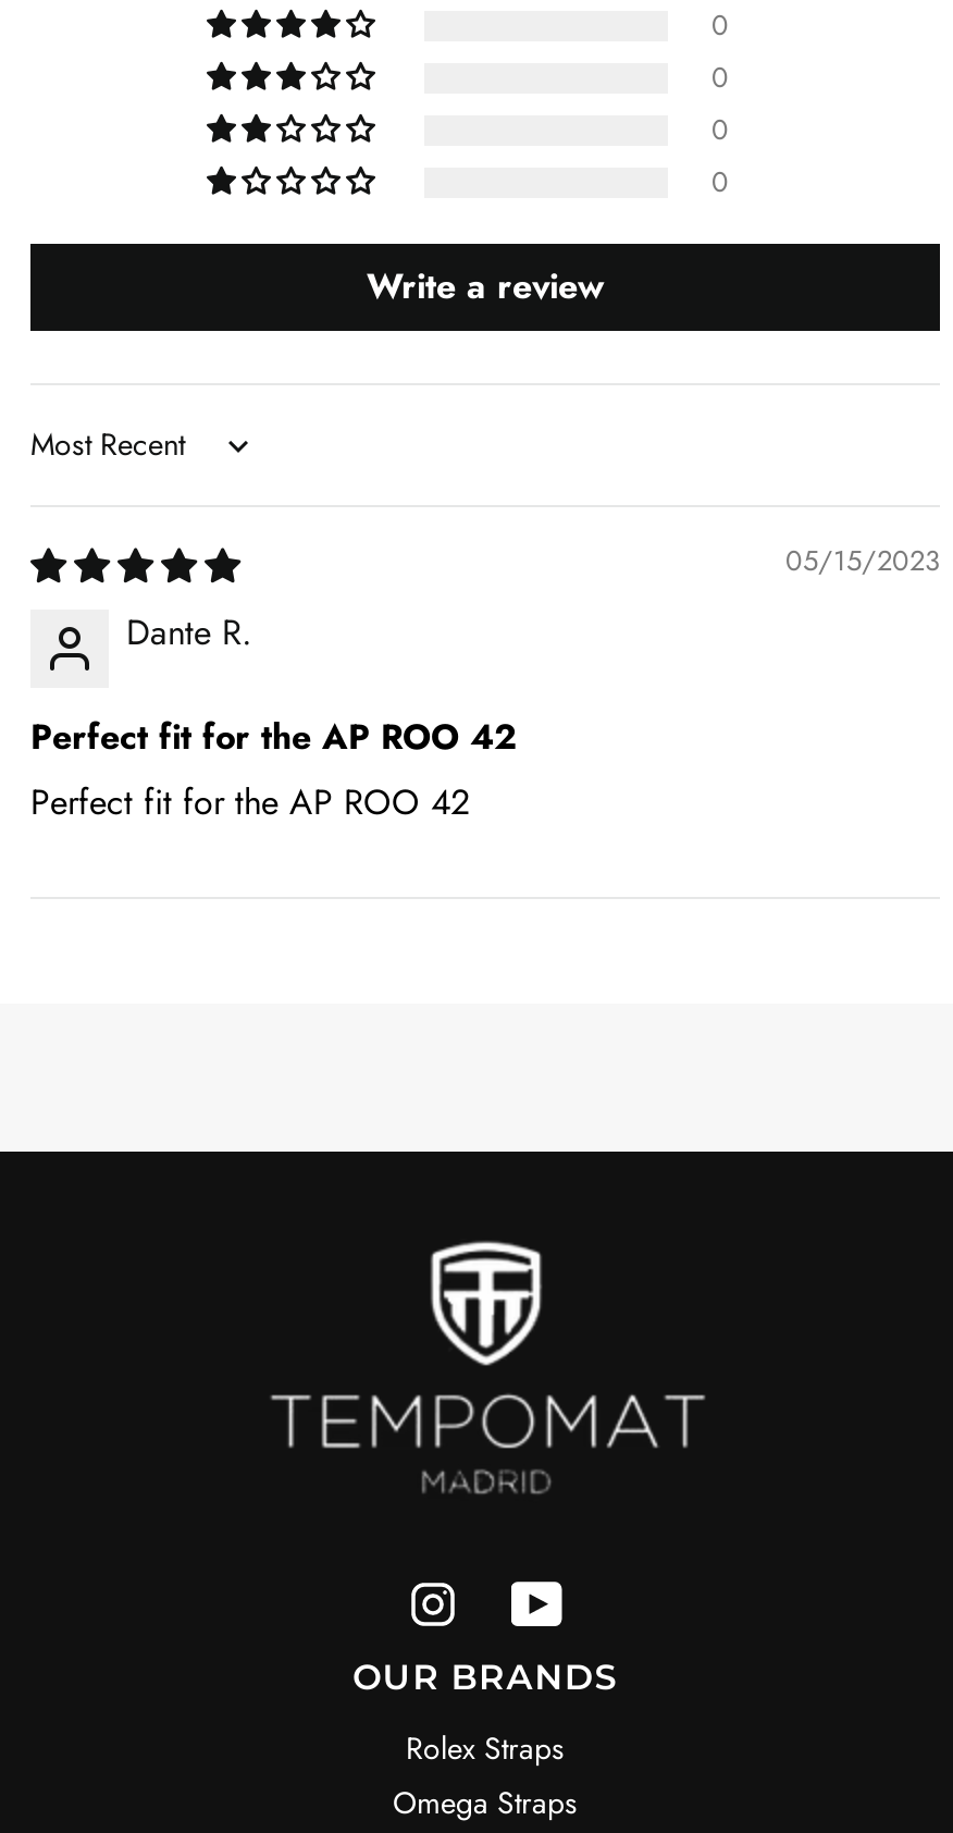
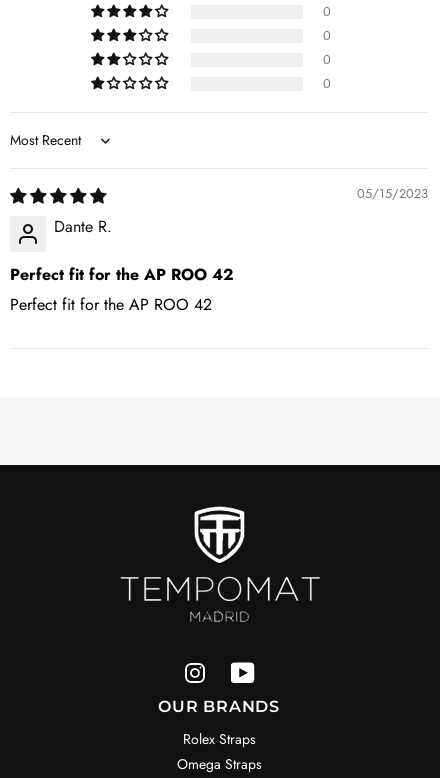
[367,261,604,311] Write a review -> none

